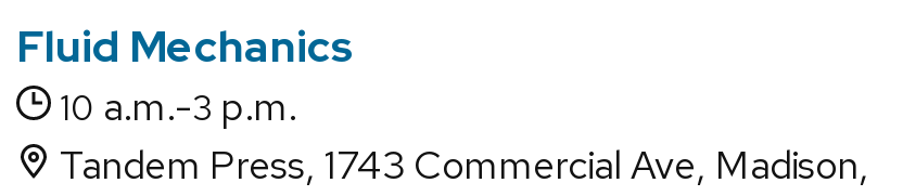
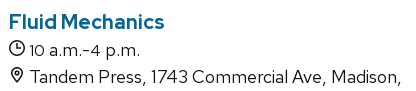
[60,82,296,132] 10 a.m.-3 p.m. -> [29,38,140,61] 10 a.m.-4 p.m.

